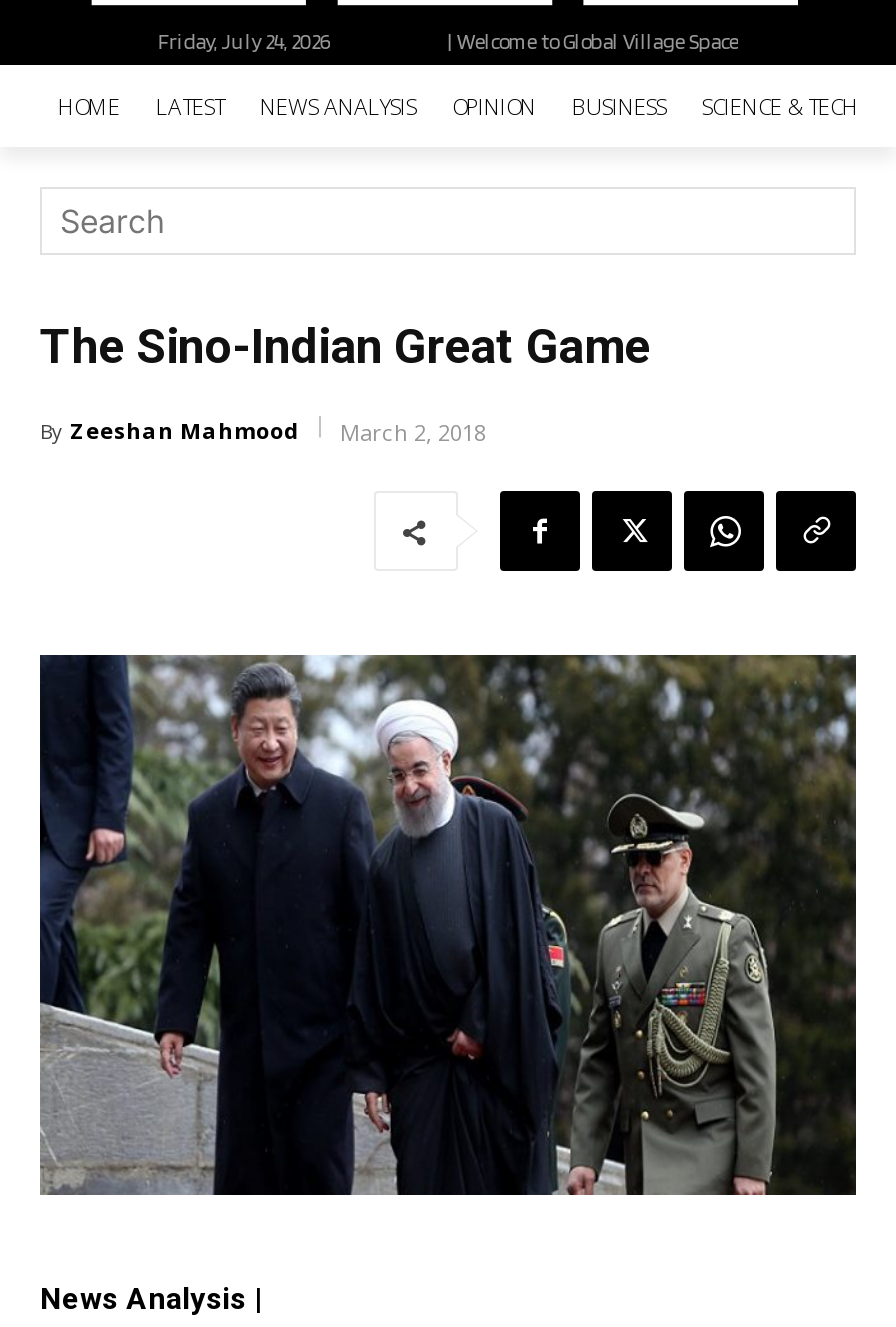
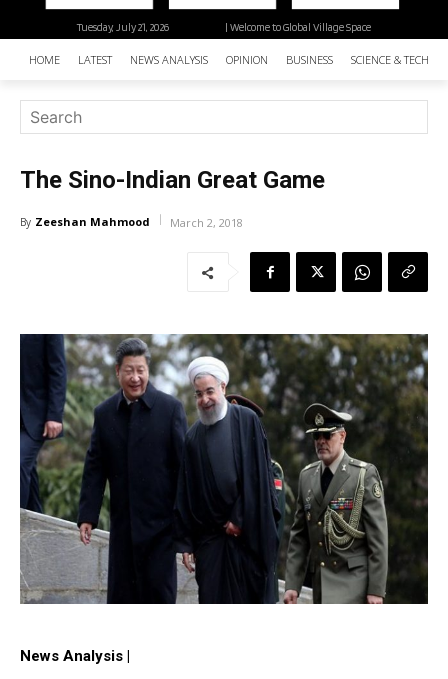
[157,27,329,55] Friday, July 24, 2026 -> [77,20,169,34] Tuesday, July 21, 2026

